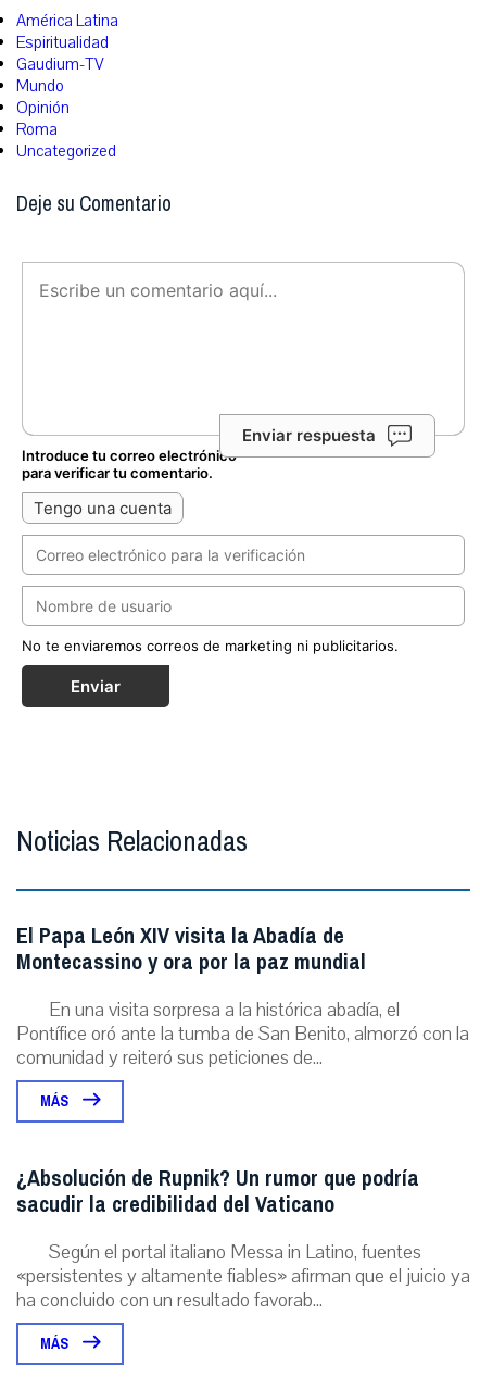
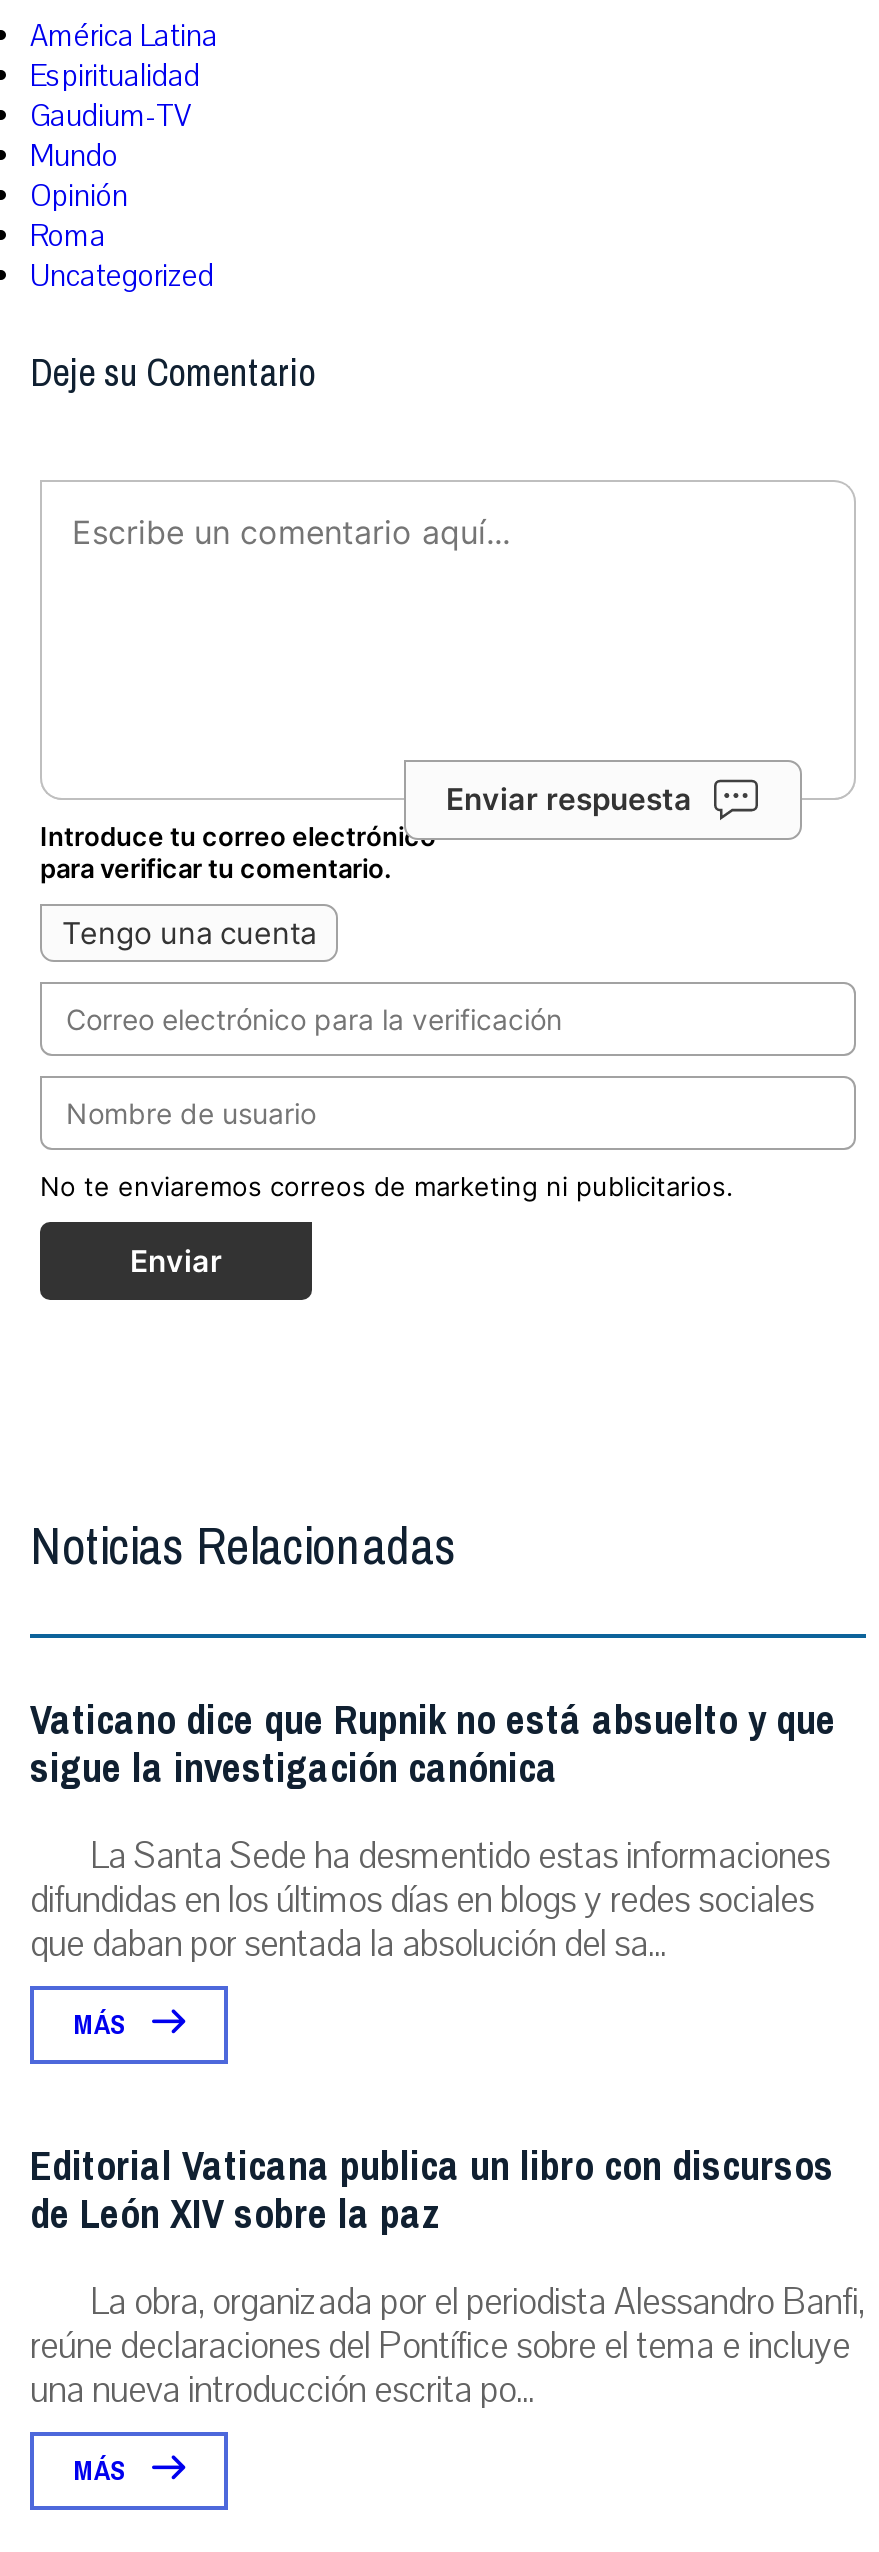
[16,917,469,1071] El Papa León XIV visita la Abadía de | Montecassino y ora por la paz mundial | En una visita sorpresa a la histórica abadía, el | Pontífice oró ante la tumba de San Benito, almorzó con la | comunidad y reiteró sus peticiones de... -> [30,1685,836,1969] Vaticano dice que Rupnik no está absuelto y que | sigue la investigación canónica | La Santa Sede ha desmentido estas informaciones | difundidas en los últimos días en blogs y redes sociales | que daban por sentada la absolución del sa...
[16,1159,470,1313] ¿Absolución de Rupnik? Un rumor que podría | sacudir la credibilidad del Vaticano | Según el portal italiano Messa in Latino, fuentes | «persistentes y altamente fiables» afirman que el juicio ya | ha concluido con un resultado favorab... -> [30,2131,864,2415] Editorial Vaticana publica un libro con discursos | de León XIV sobre la paz | La obra, organizada por el periodista Alessandro Banfi, | reúne declaraciones del Pontífice sobre el tema e incluye | una nueva introducción escrita po...

